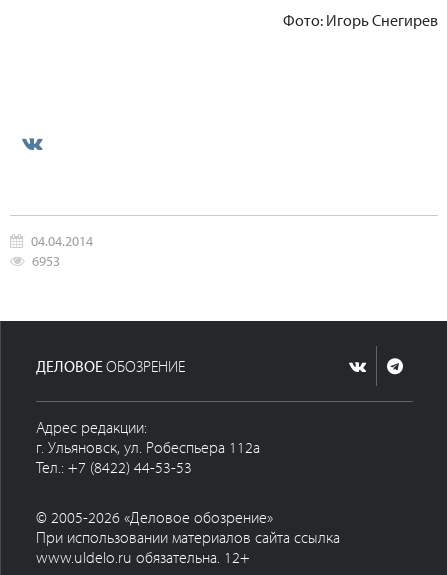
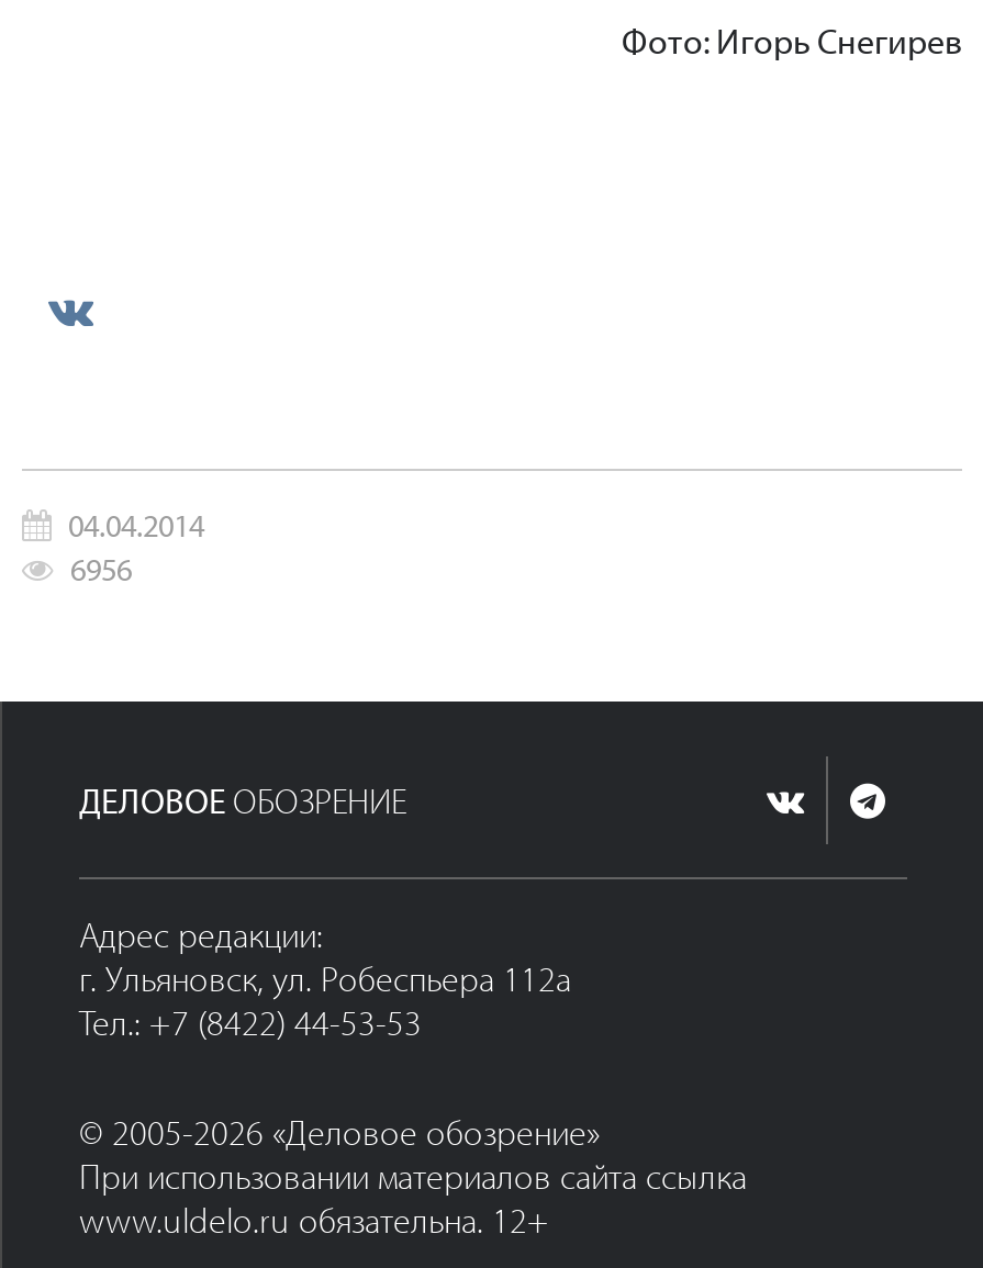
[29,250,60,269] 6953 -> [64,547,132,588] 6956

